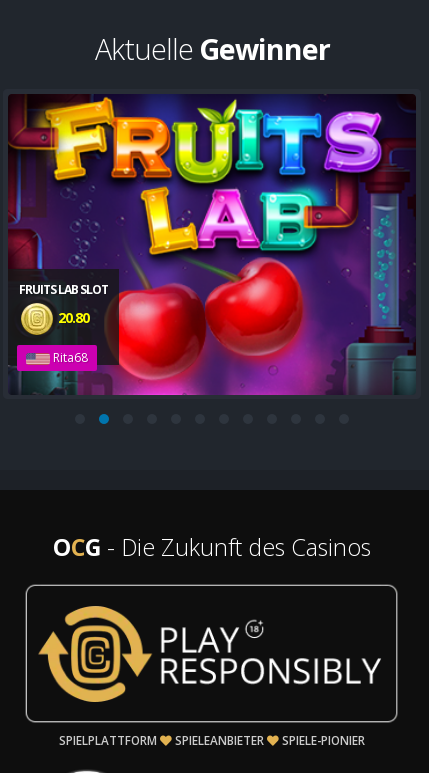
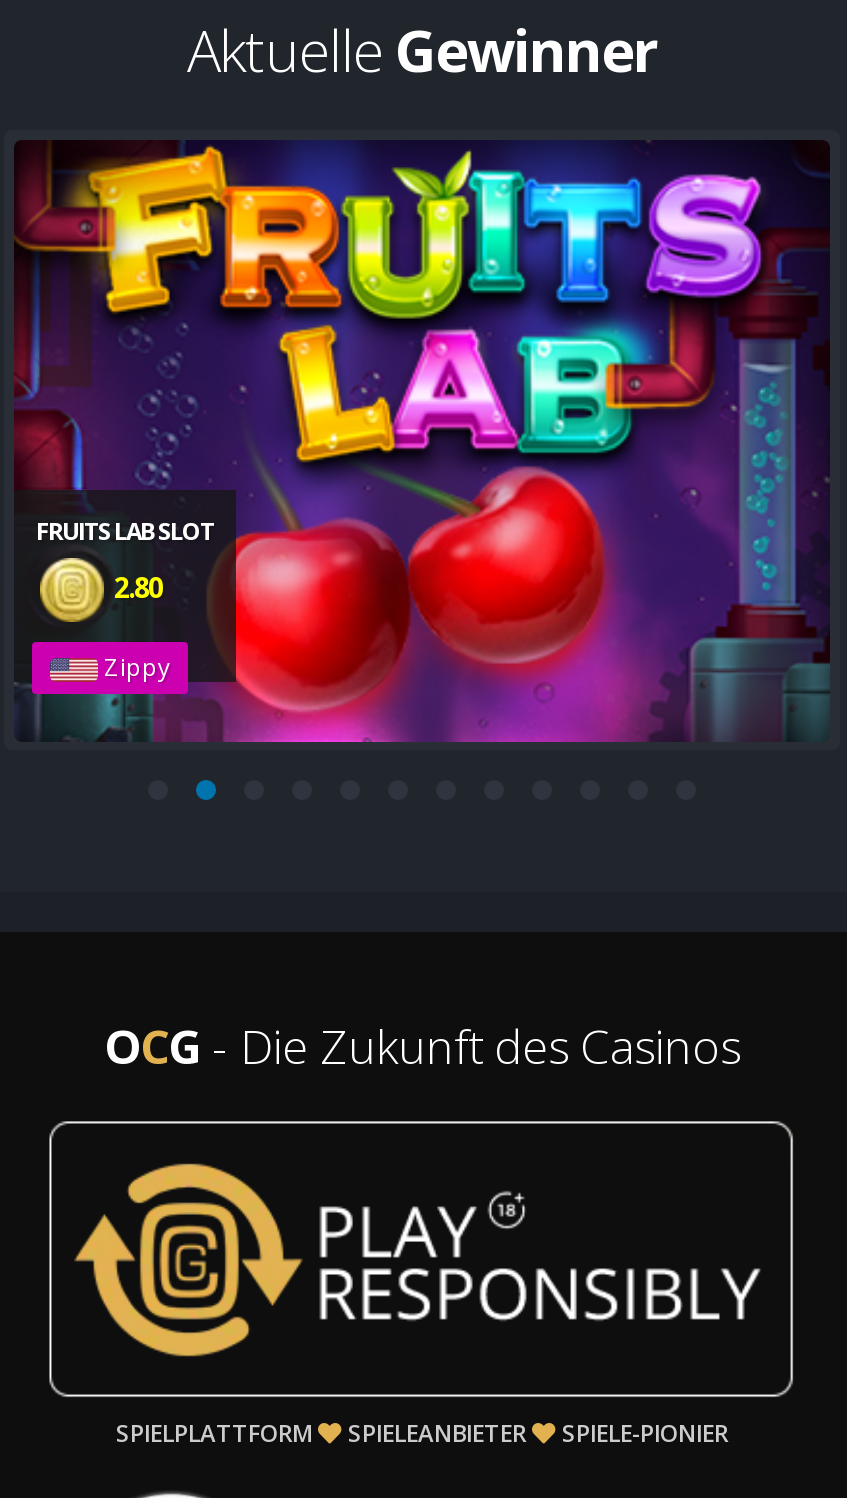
[55,308,89,327] 20.80 -> [108,568,162,606] 2.80
[50,349,88,366] Rita68 -> [98,650,170,684] Zippy

